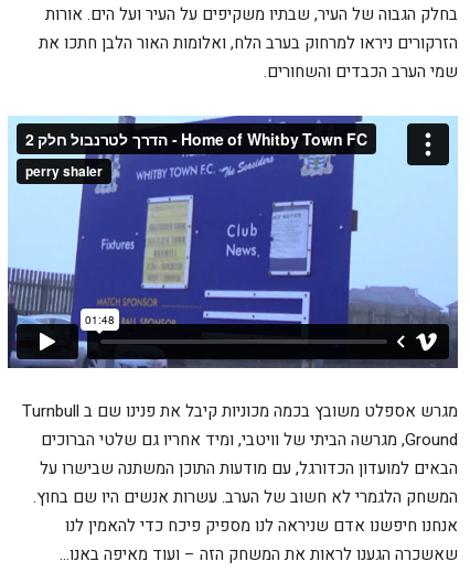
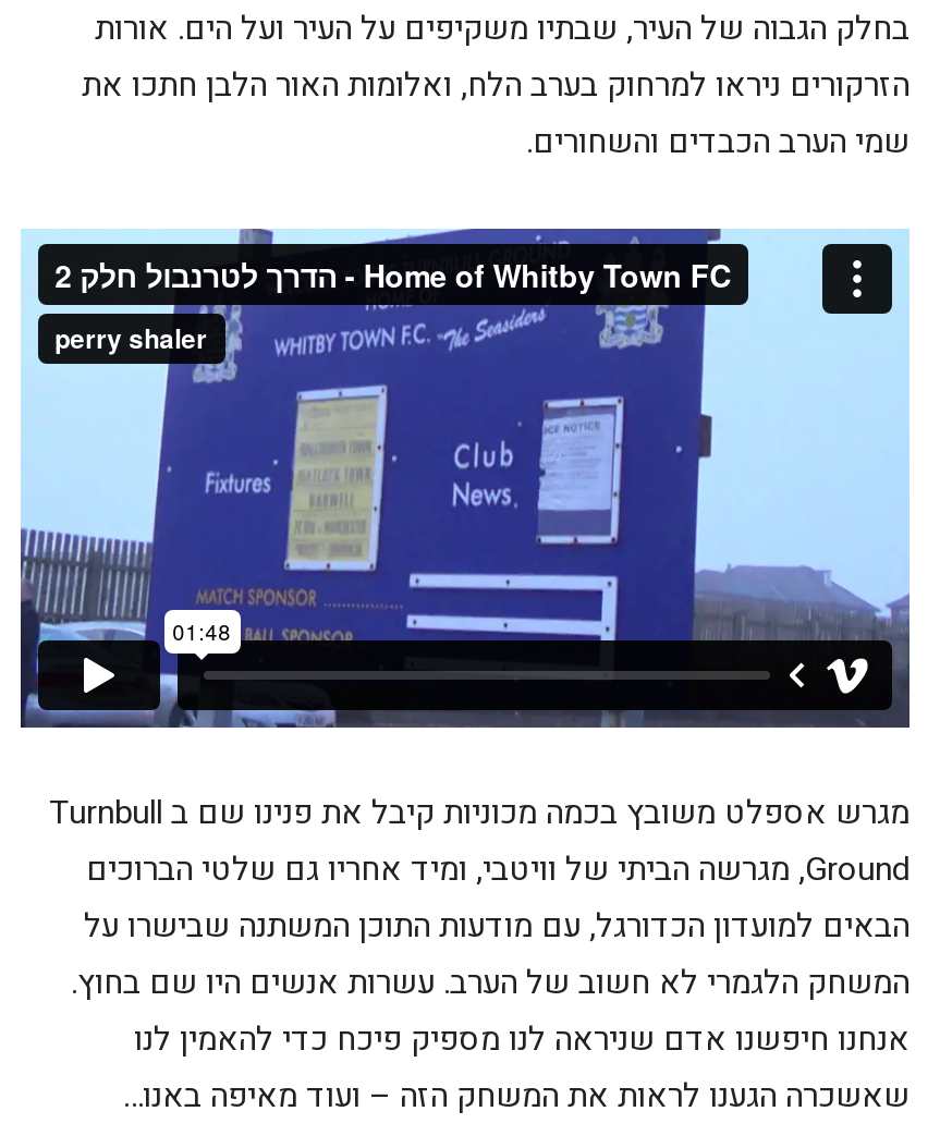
[406,122,450,166] [image] -> [809,244,892,327] [image]

